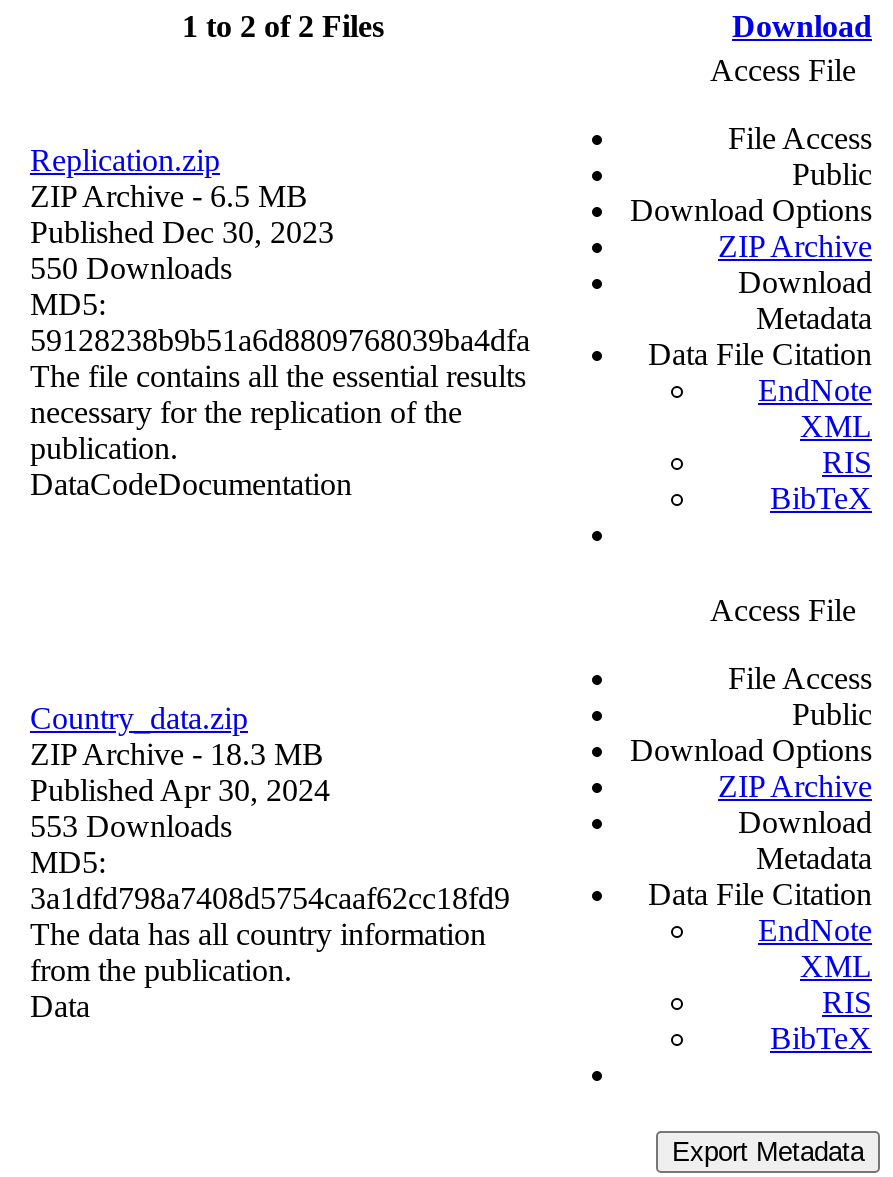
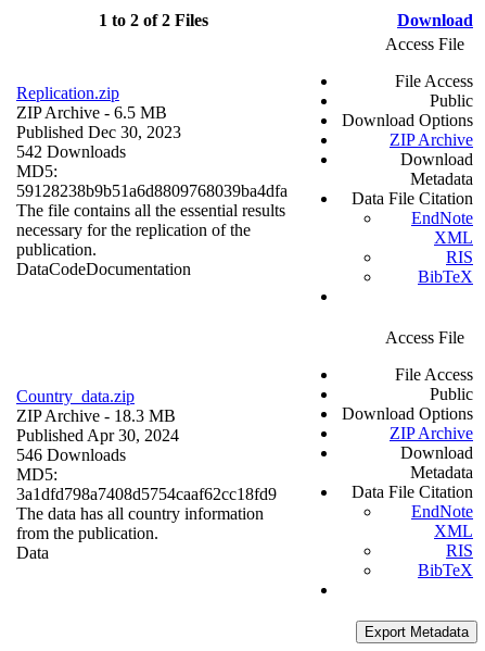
[30,252,232,286] 550 Downloads -> [16,143,126,161] 542 Downloads
[30,810,232,844] 553 Downloads -> [16,446,126,464] 546 Downloads

